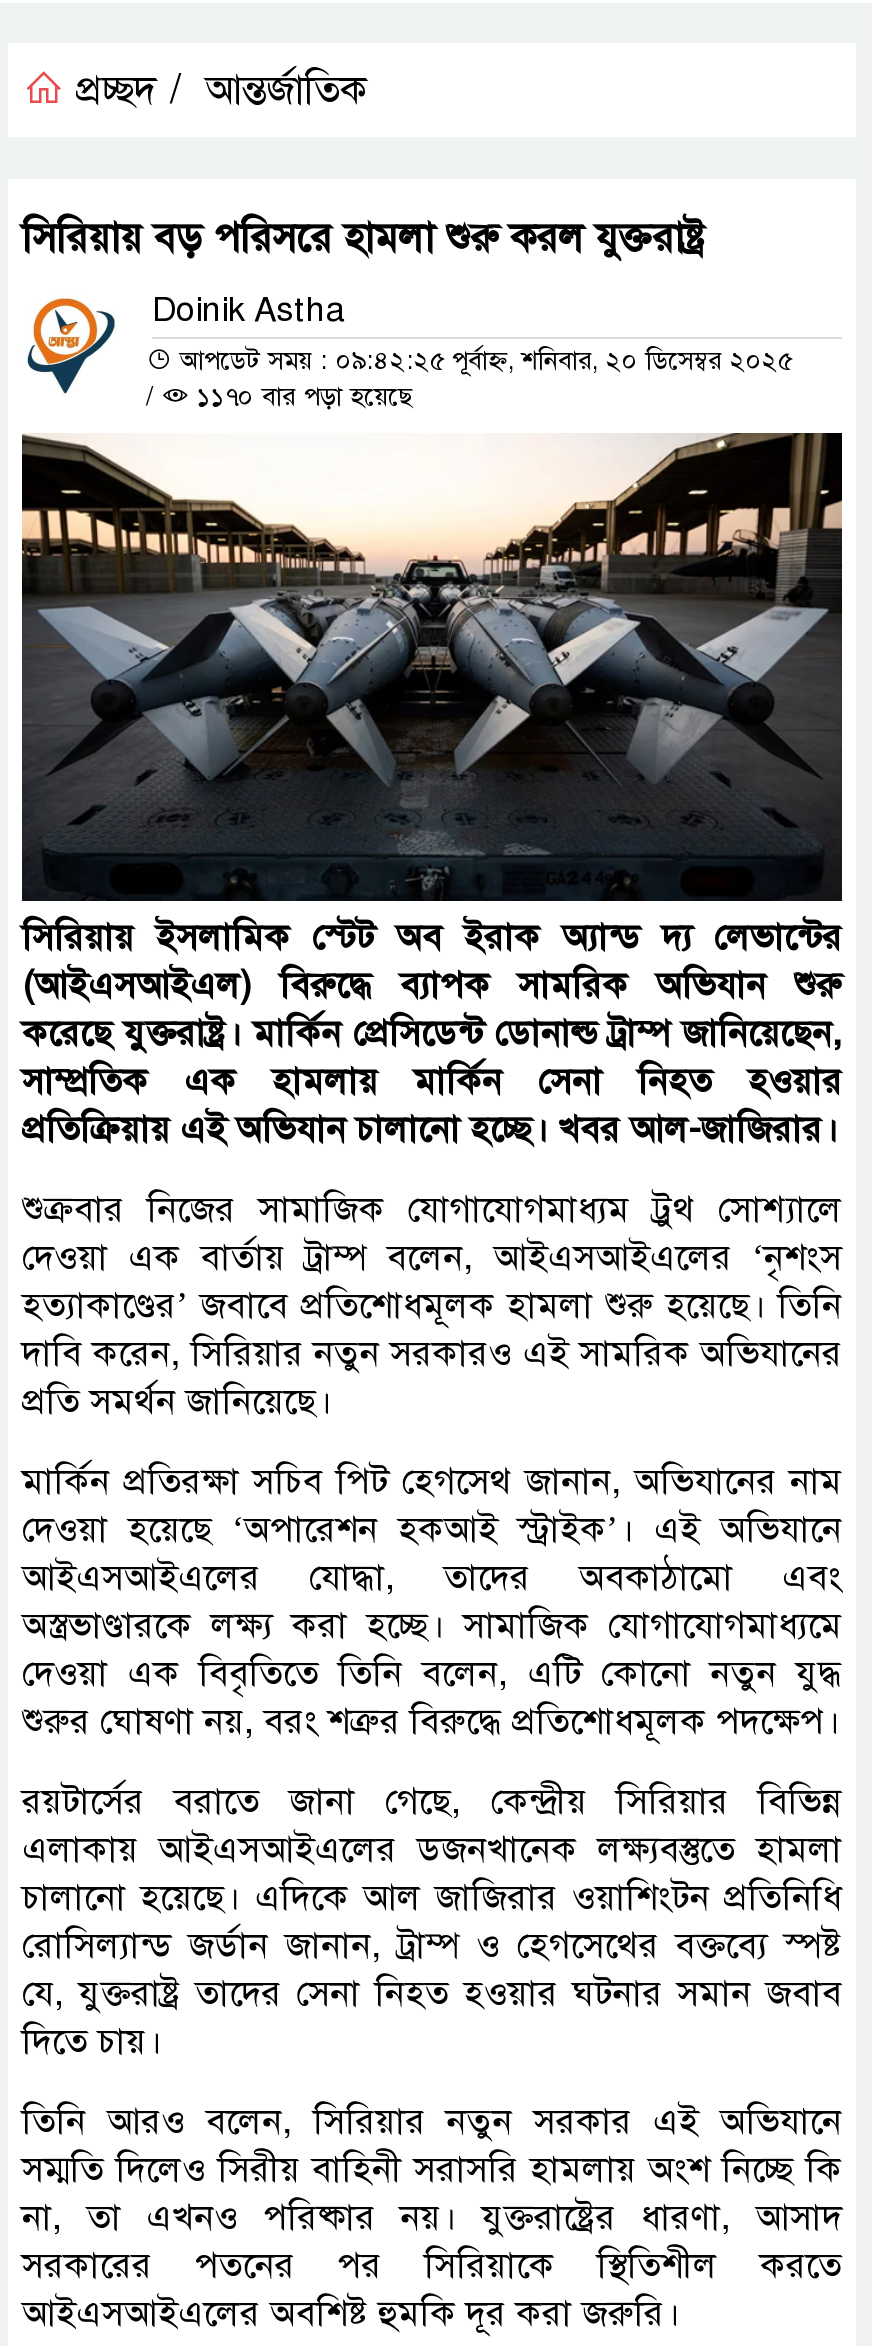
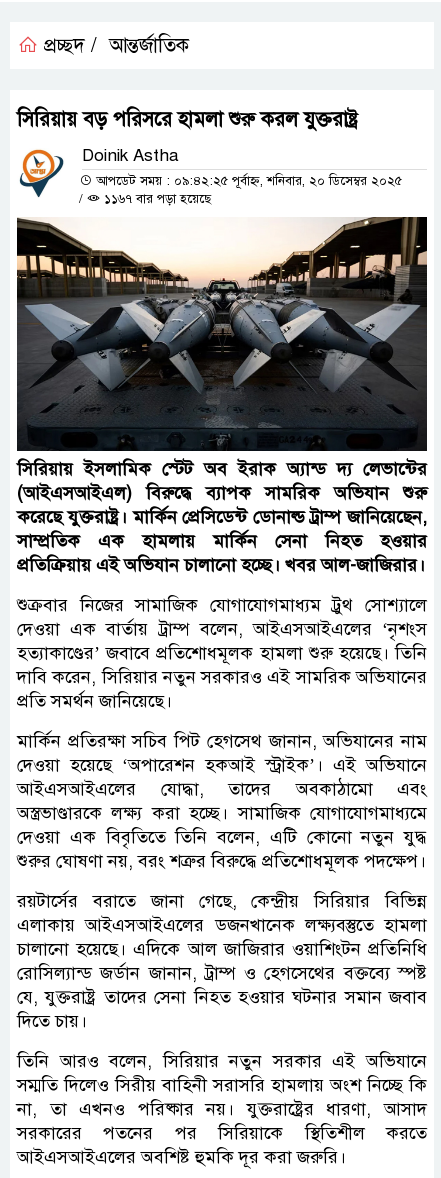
[188,381,412,413] ১১৭০ বার পড়া হয়েছে -> [100,191,211,207] ১১৬৭ বার পড়া হয়েছে

